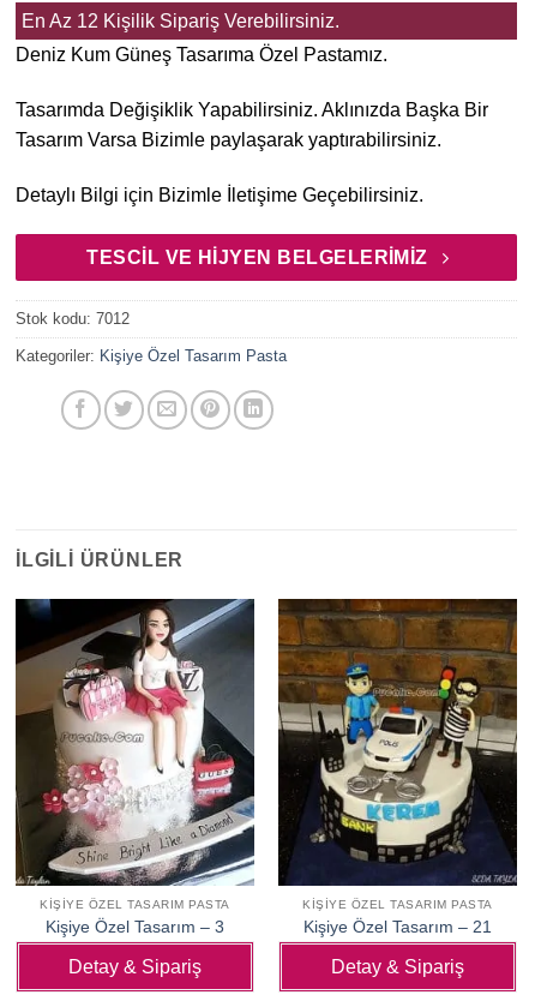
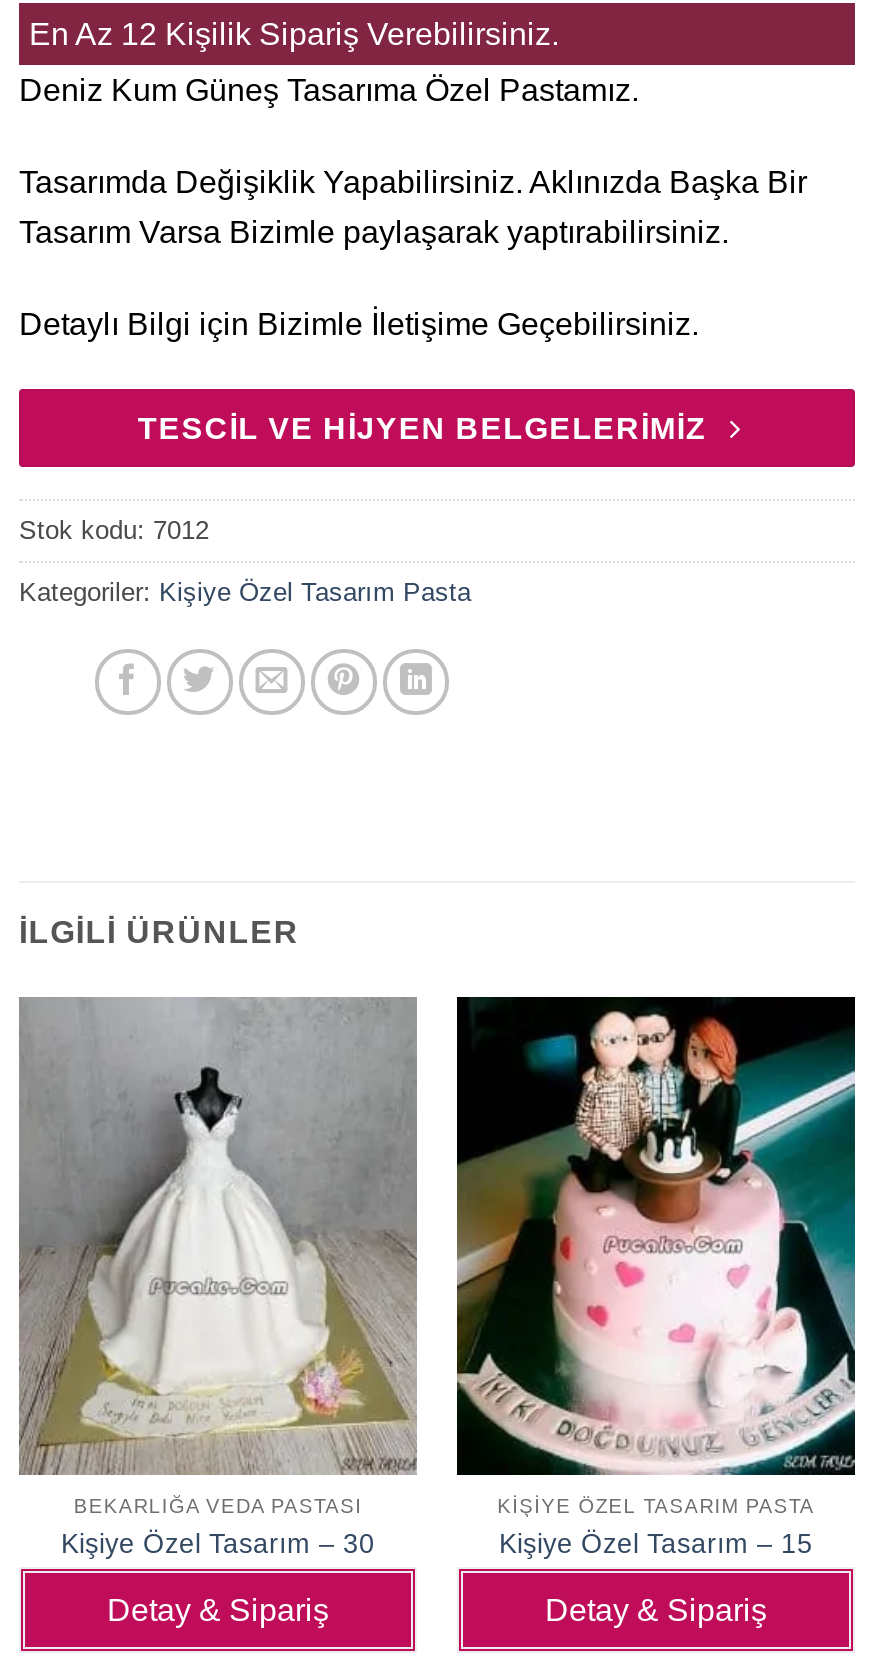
[16,599,254,936] [image] | KIŞIYE ÖZEL TASARIM PASTA | Kişiye Özel Tasarım – 3 -> [19,997,419,1559] [image] | BEKARLIĞA VEDA PASTASI | Kişiye Özel Tasarım – 30
[277,599,518,936] [image] | Kişiye Özel Tasarım – 21 -> [455,997,857,1559] [image] | Kişiye Özel Tasarım – 15

